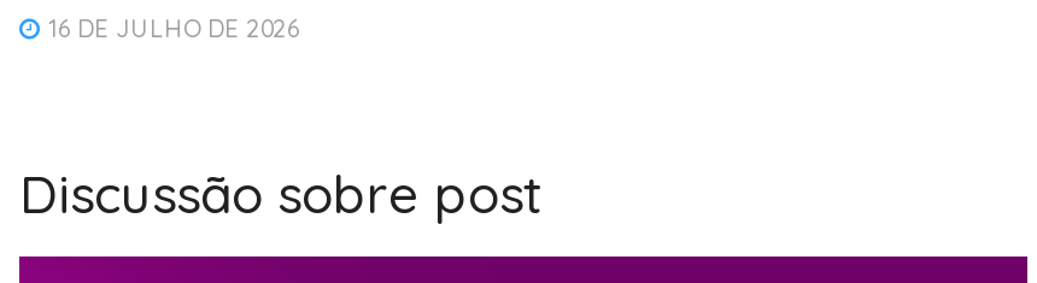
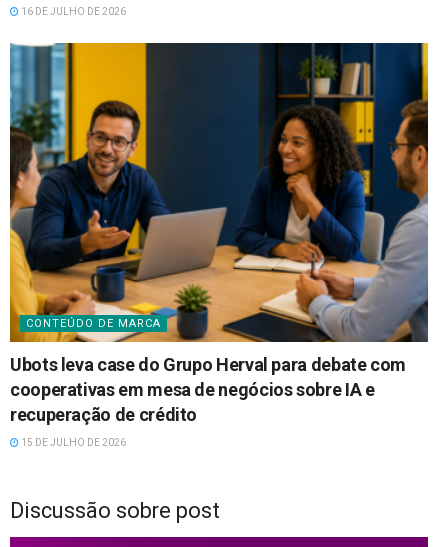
none -> [9,42,429,448] [image] | CONTEÚDO DE MARCA | Ubots leva case do Grupo Herval para debate com | cooperativas em mesa de negócios sobre IA e | recuperação de crédito | 15 DE JULHO DE 2026

